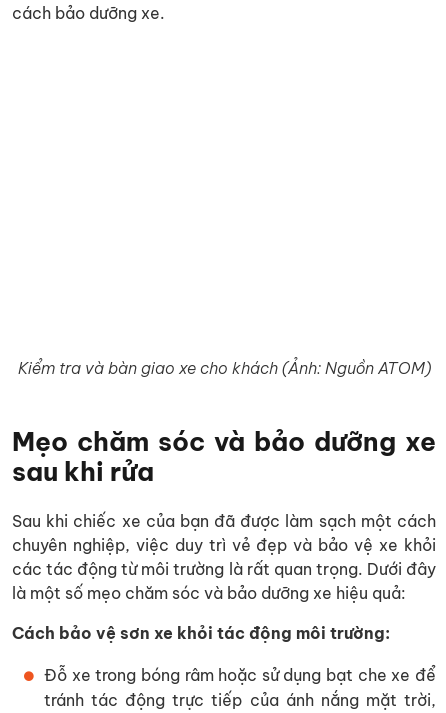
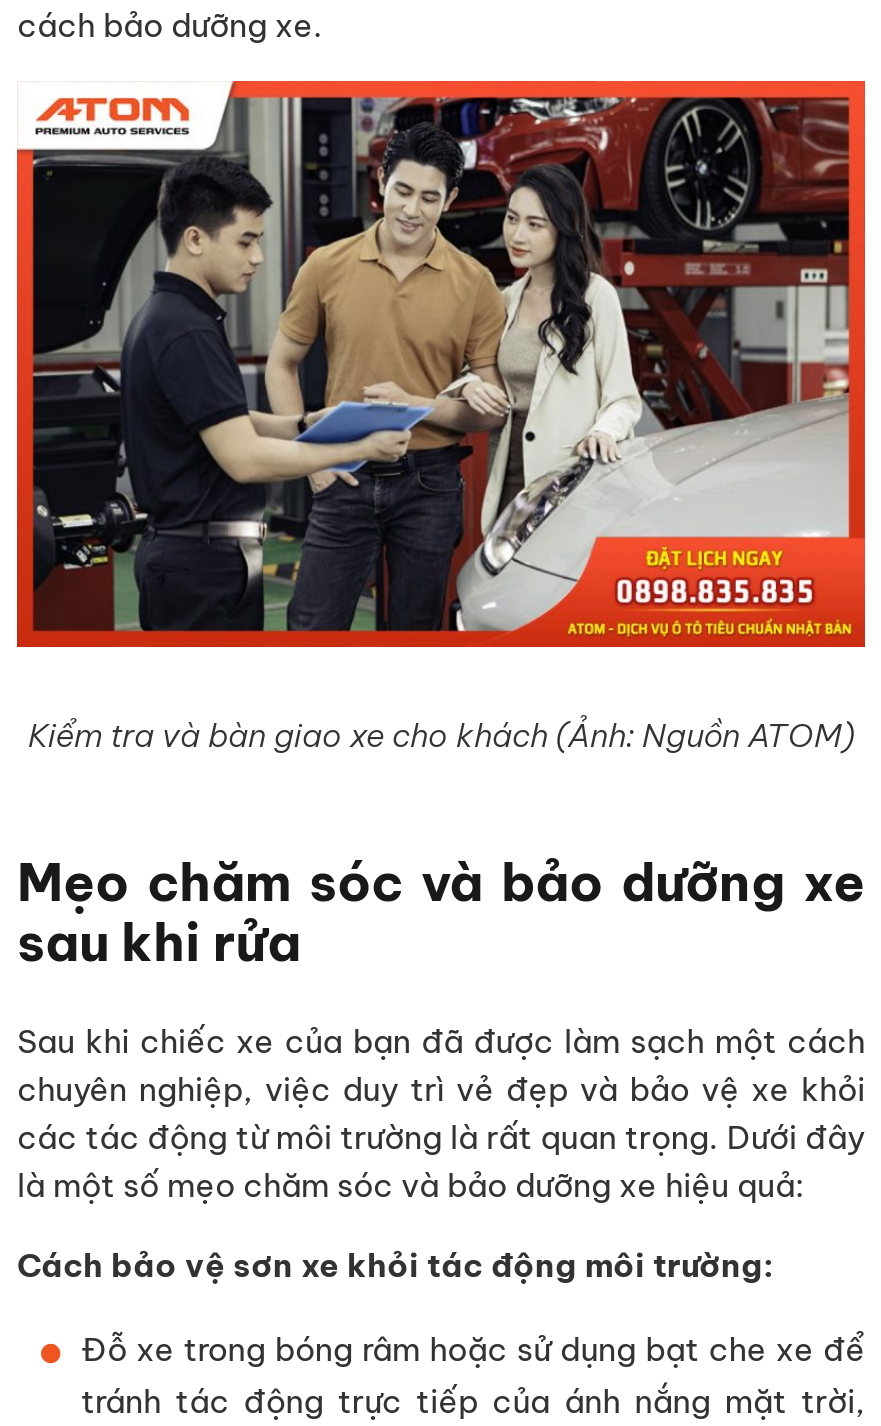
none -> [15,78,867,650] [image]

